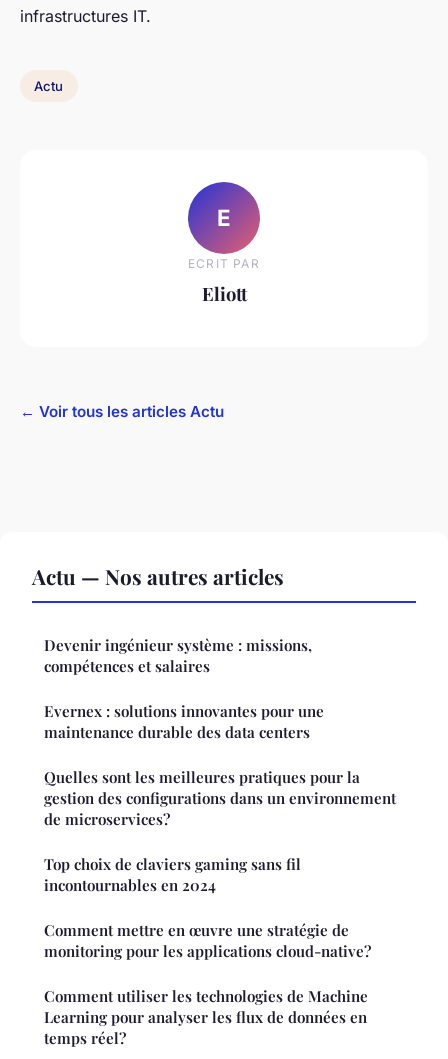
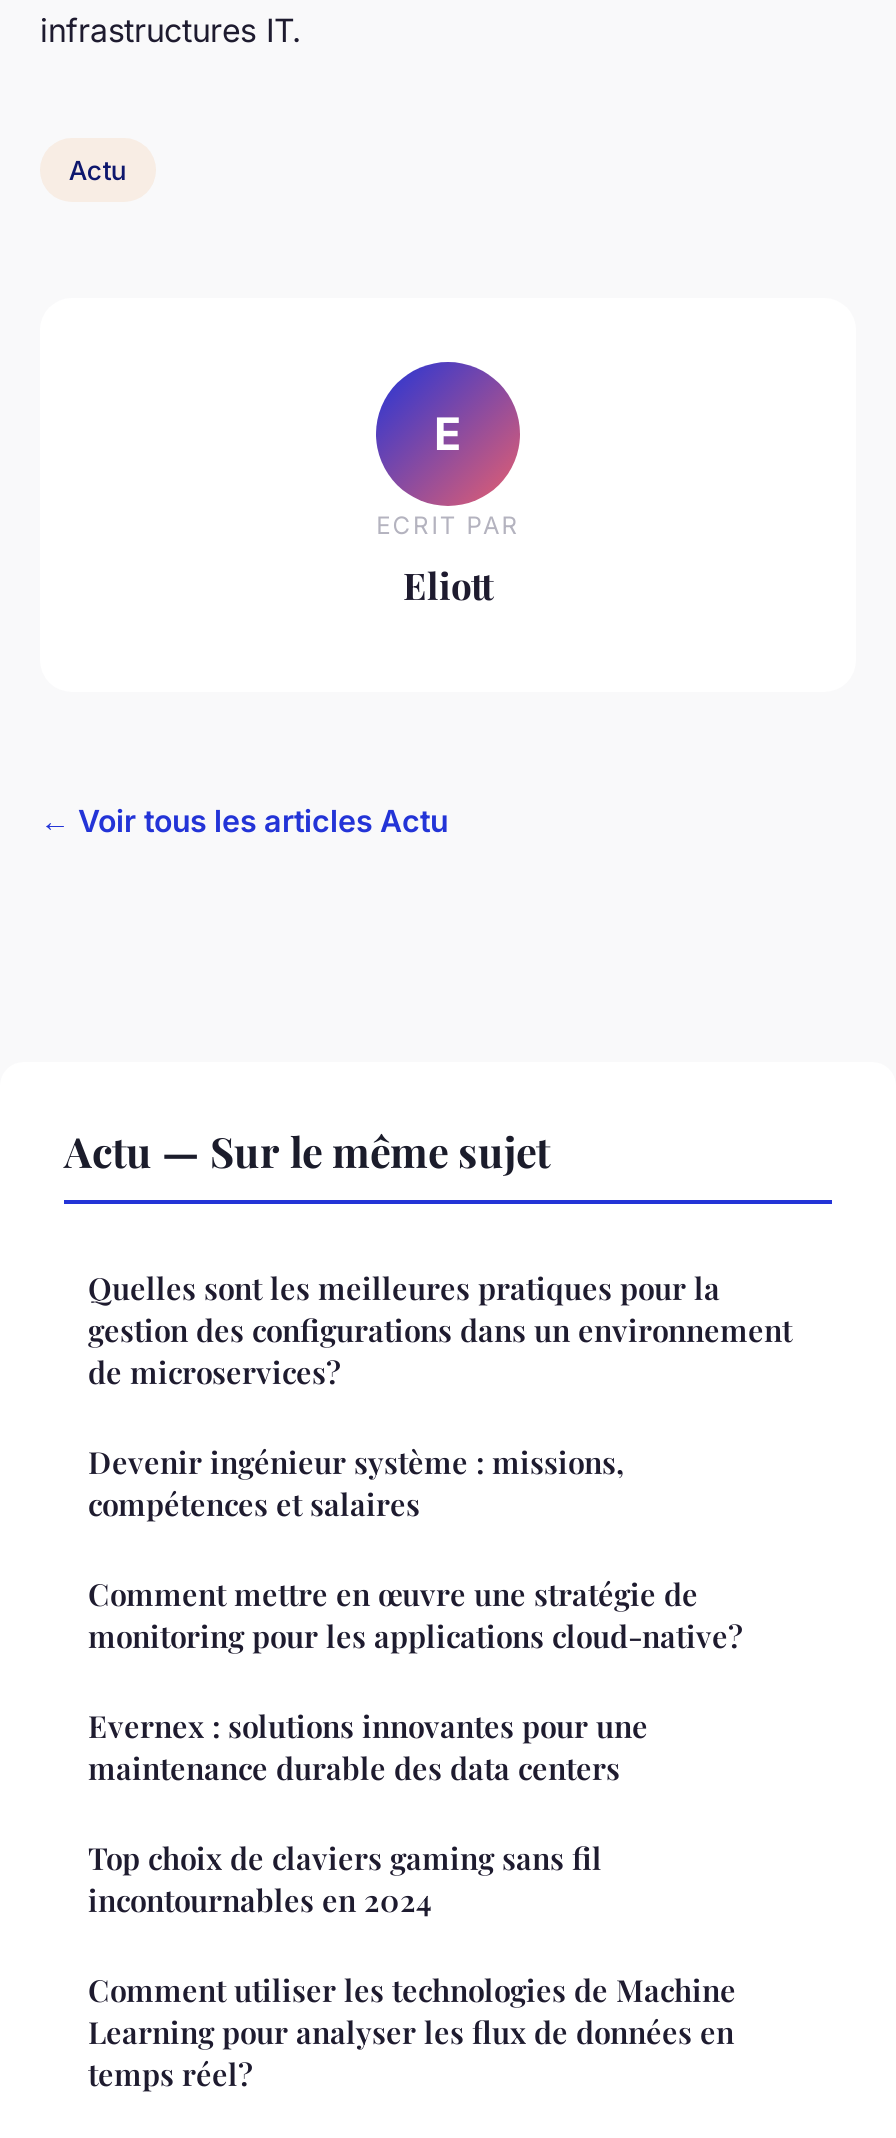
[32,562,284,590] Actu — Nos autres articles -> [64,1122,550,1178] Actu — Sur le même sujet
moved [44,635,324,742] -> [88,1442,648,1788]: Devenir ingénieur système : missions, | compétences et salaires | Evernex : solutions innovantes pour une | maintenance durable des data centers
moved [44,767,396,829] -> [88,1268,792,1392]: Quelles sont les meilleures pratiques pour la | gestion des configurations dans un environnement | de microservices?
moved [44,854,301,895] -> [88,1838,602,1920]: Top choix de claviers gaming sans fil | incontournables en 2024
moved [44,920,371,961] -> [88,1574,742,1656]: Comment mettre en œuvre une stratégie de | monitoring pour les applications cloud-native?

